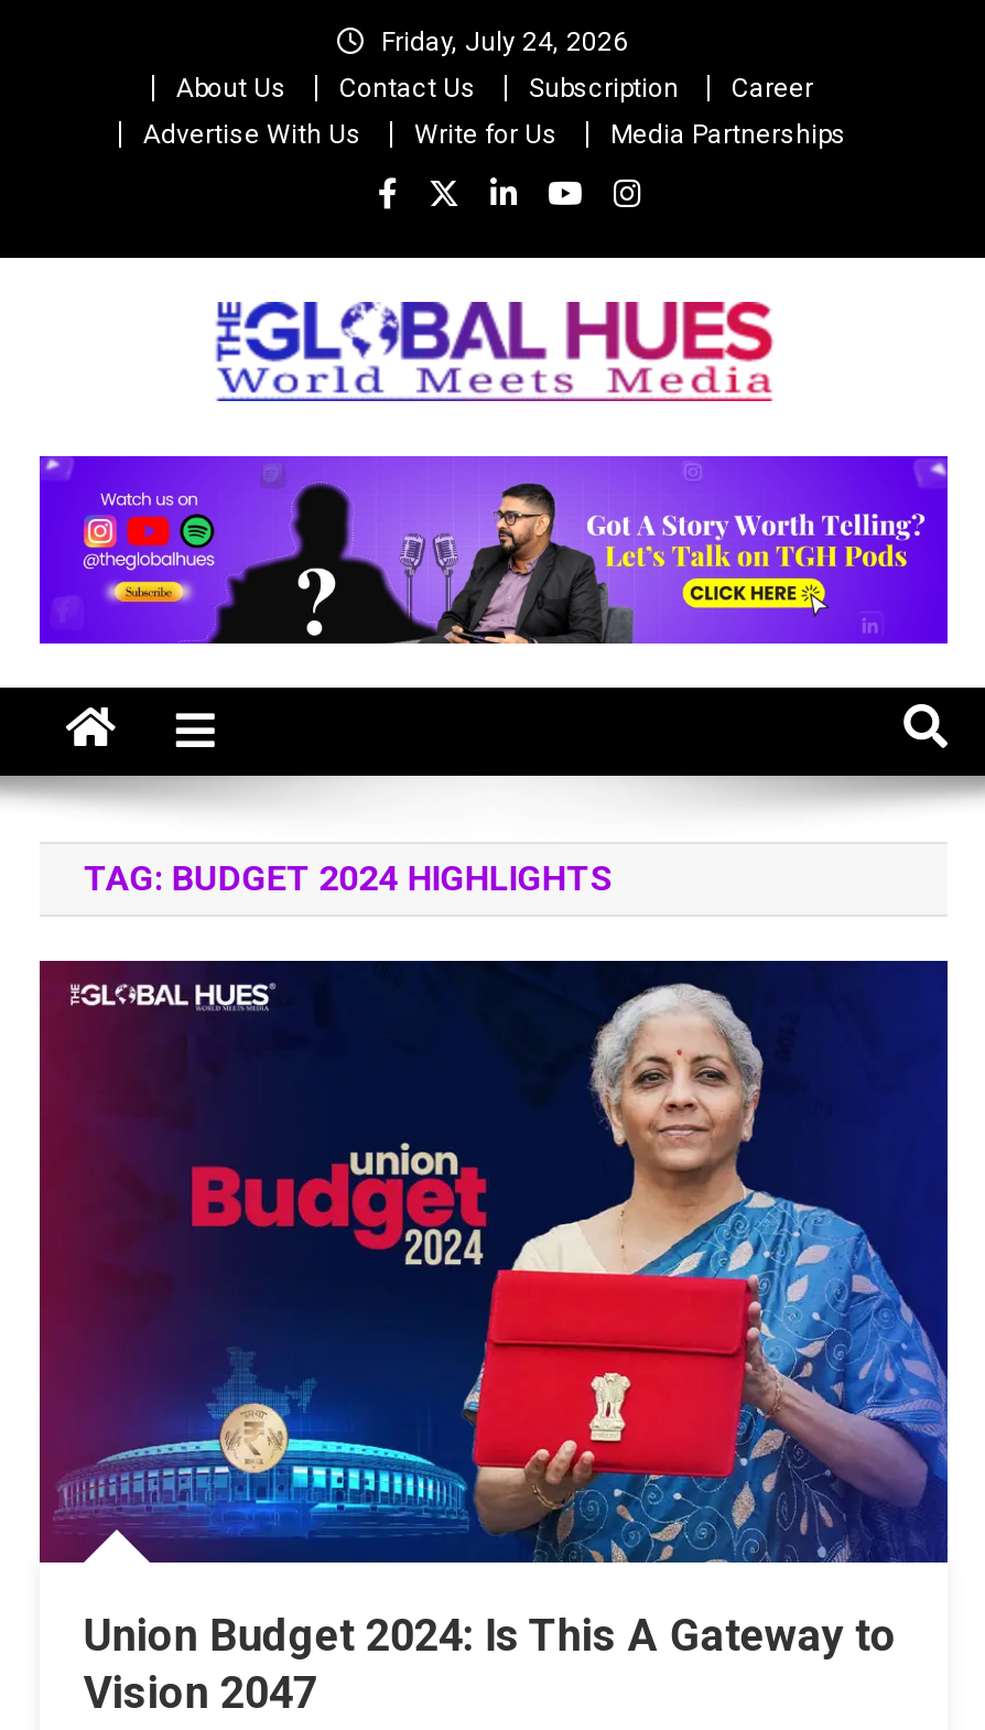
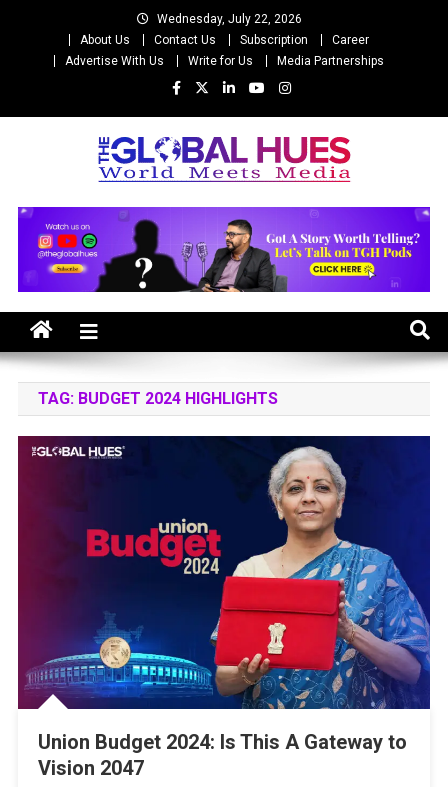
[381,26,628,57] Friday, July 24, 2026 -> [156,12,301,26] Wednesday, July 22, 2026

